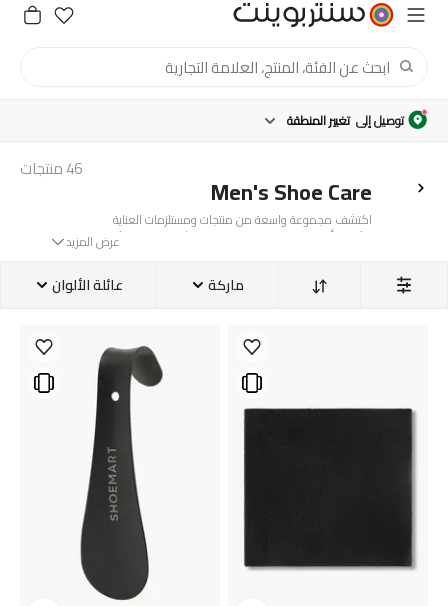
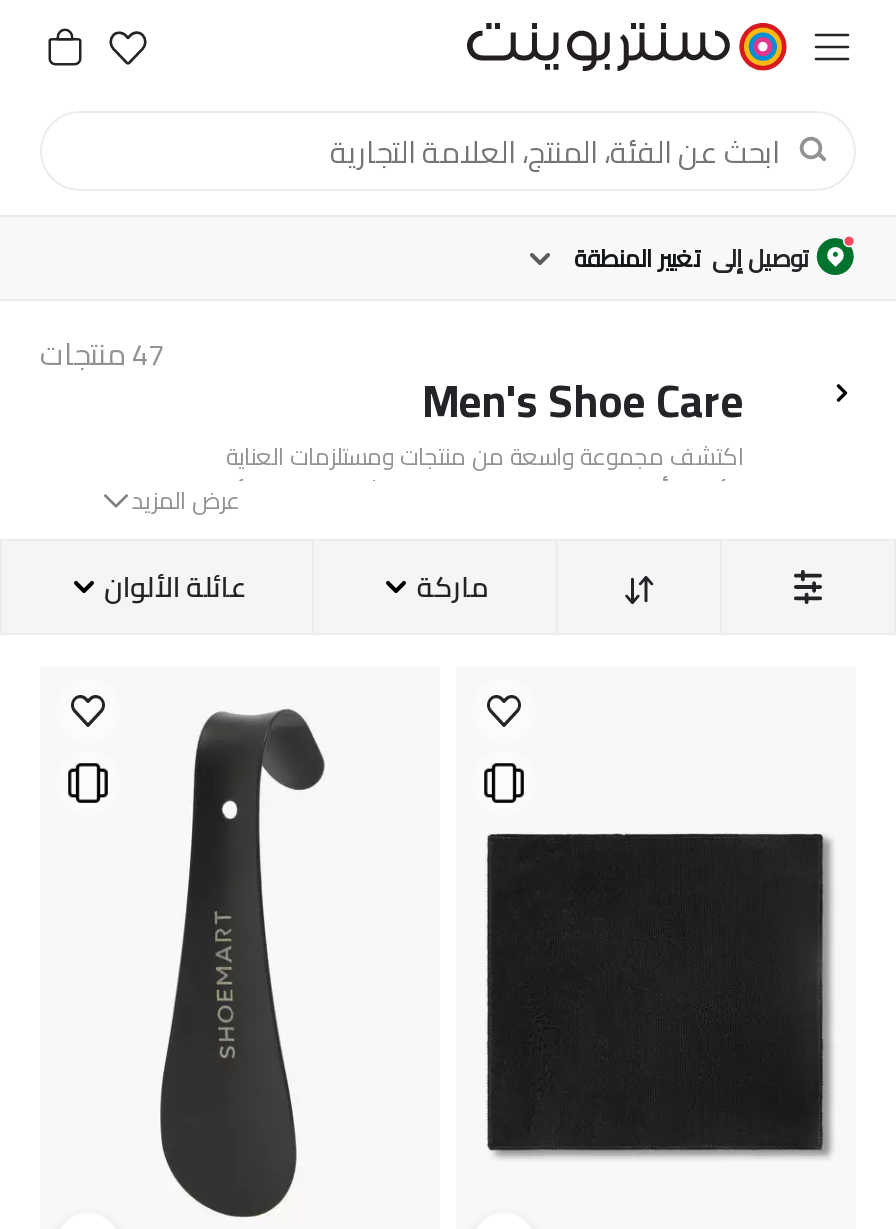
[20,154,82,183] 46 منتجات -> [40,325,164,383] 47 منتجات

